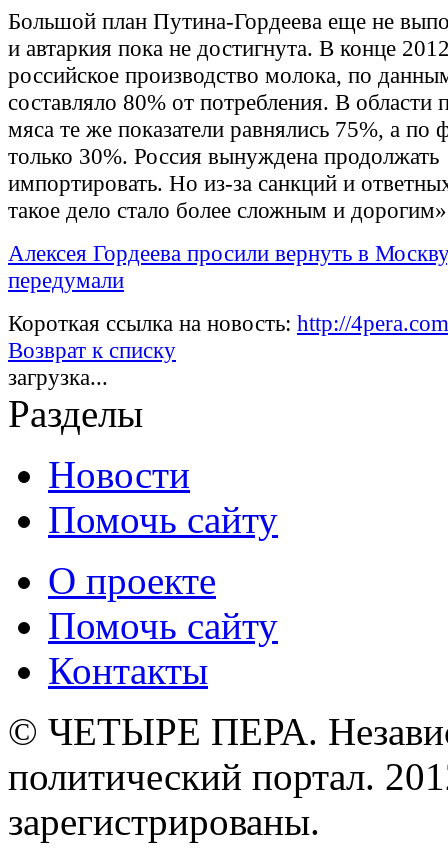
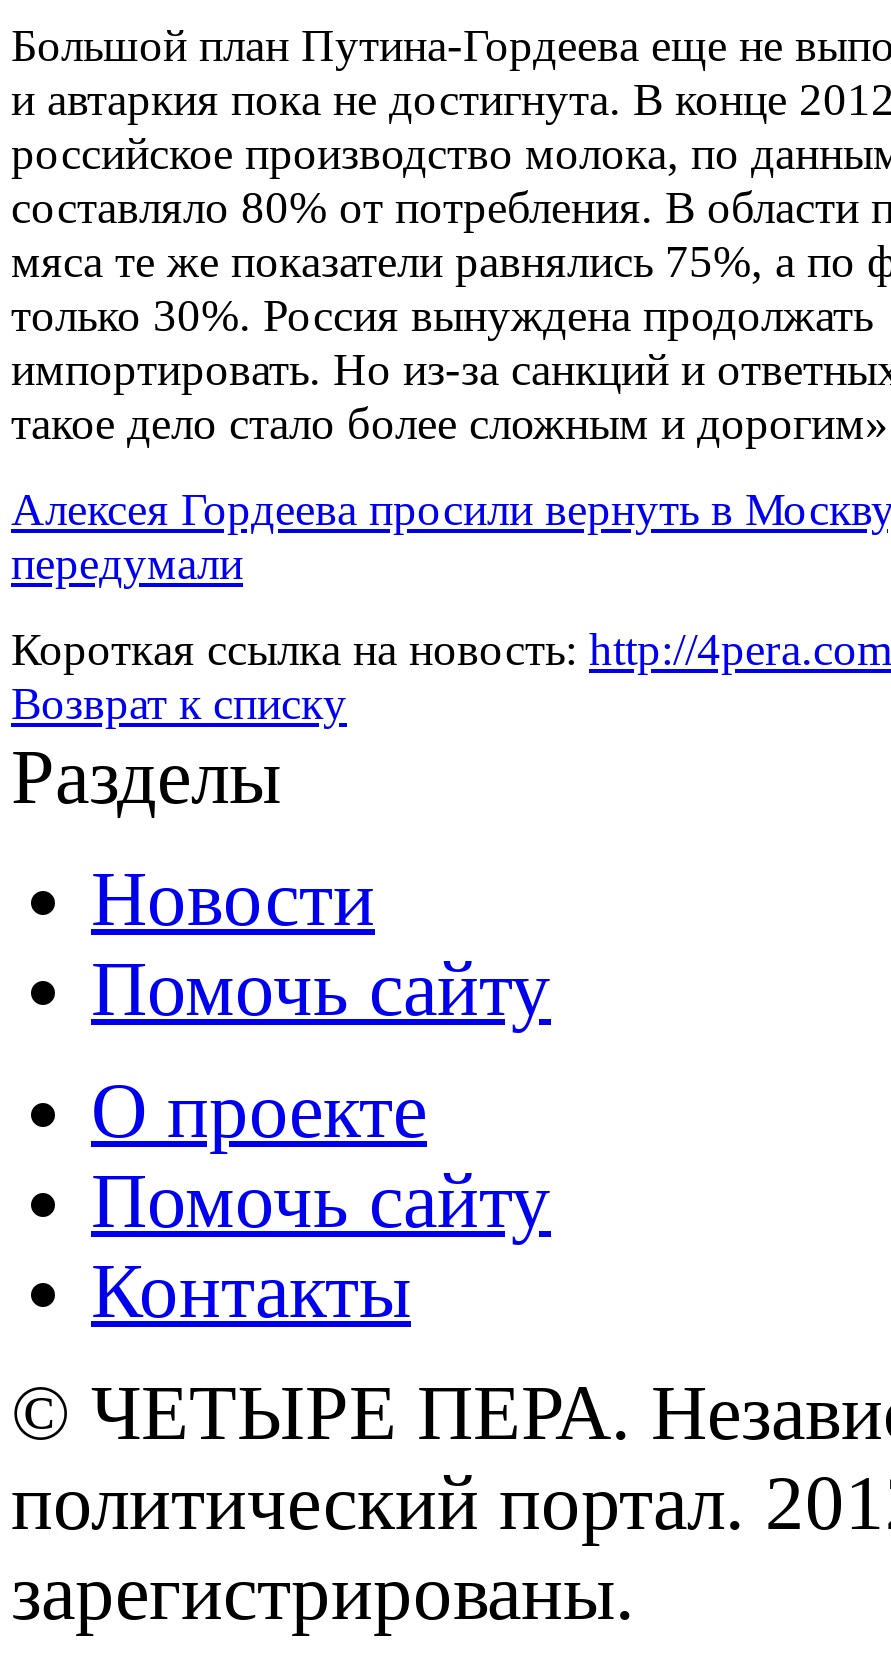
[8,364,108,390] загрузка... -> none

